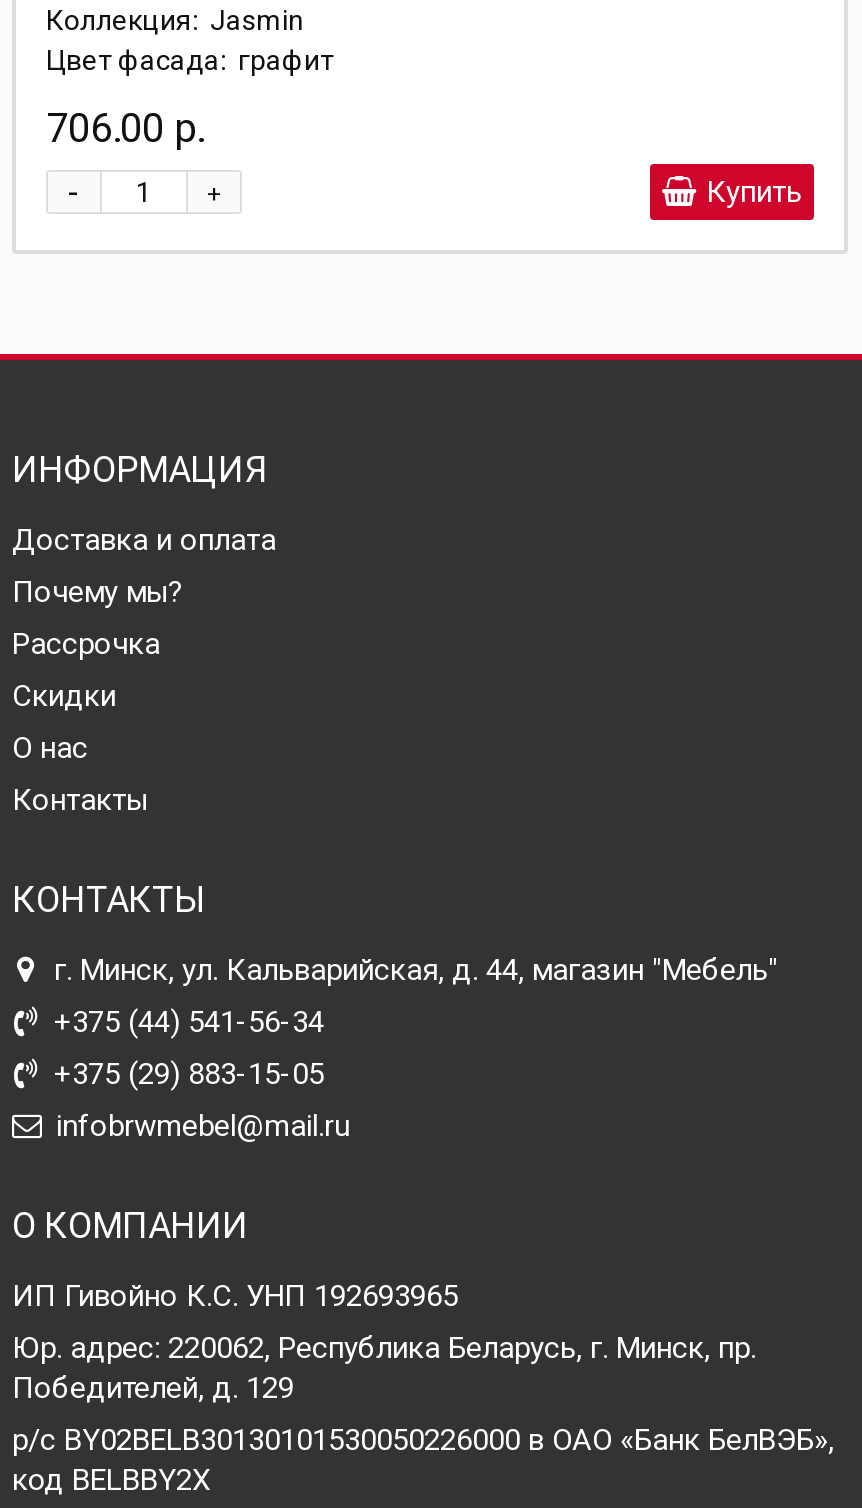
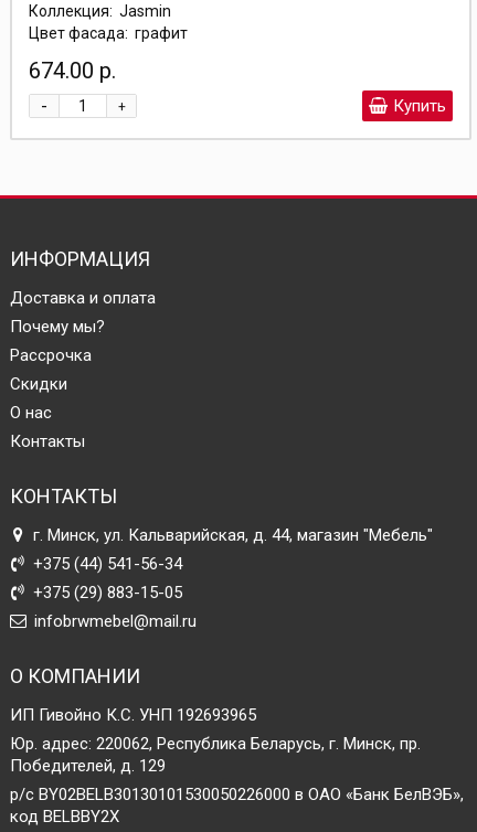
[46,104,204,152] 706.00 р. -> [29,57,116,84] 674.00 р.

